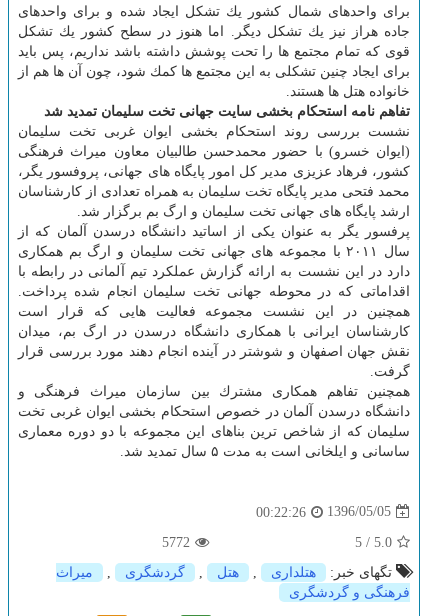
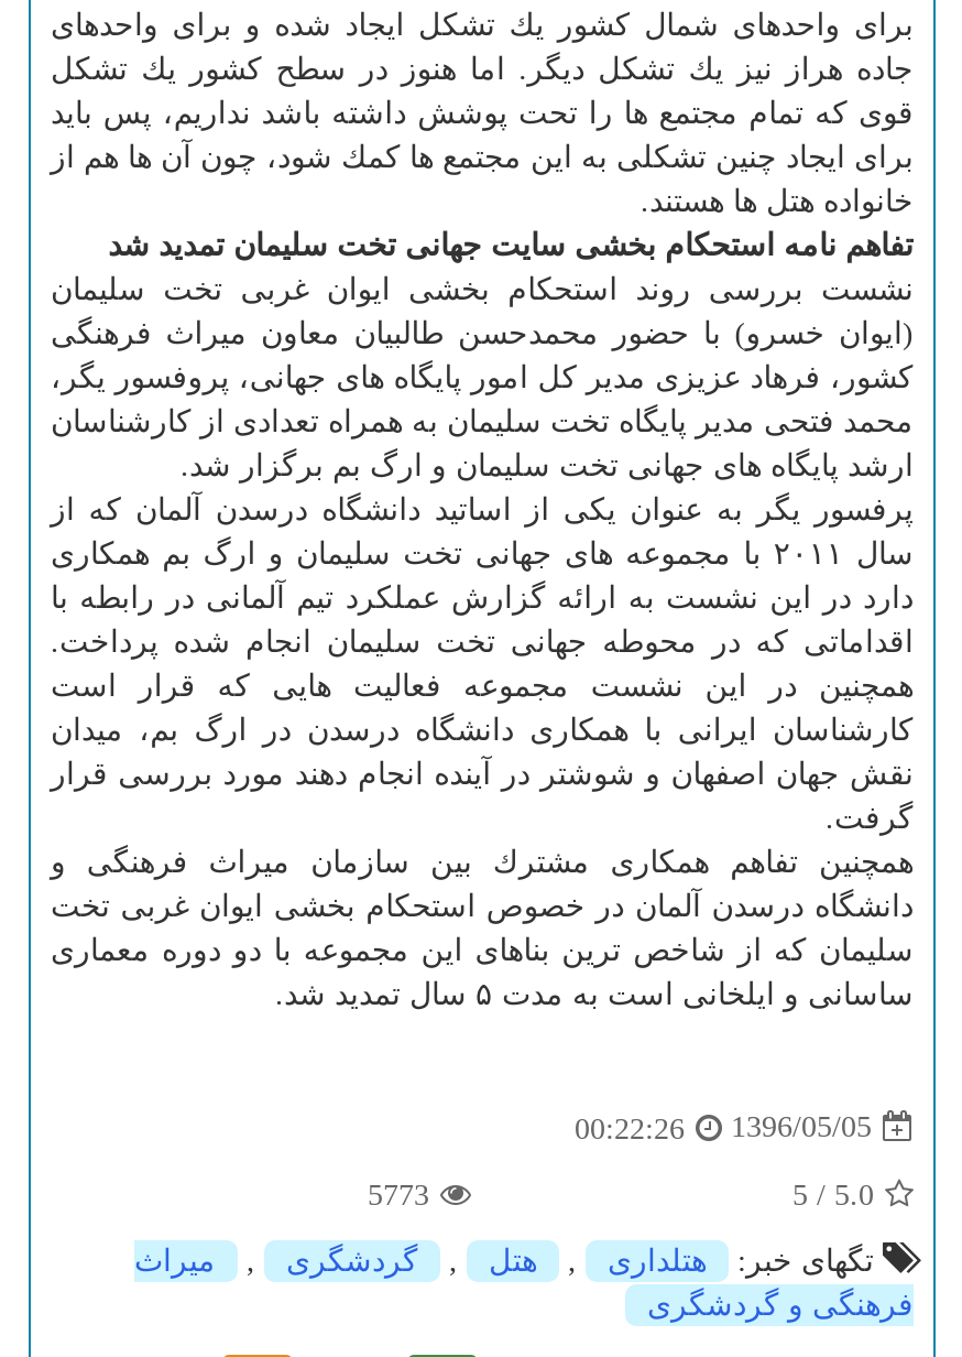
[162,535,190,550] 5772 -> [368,1178,429,1211] 5773

